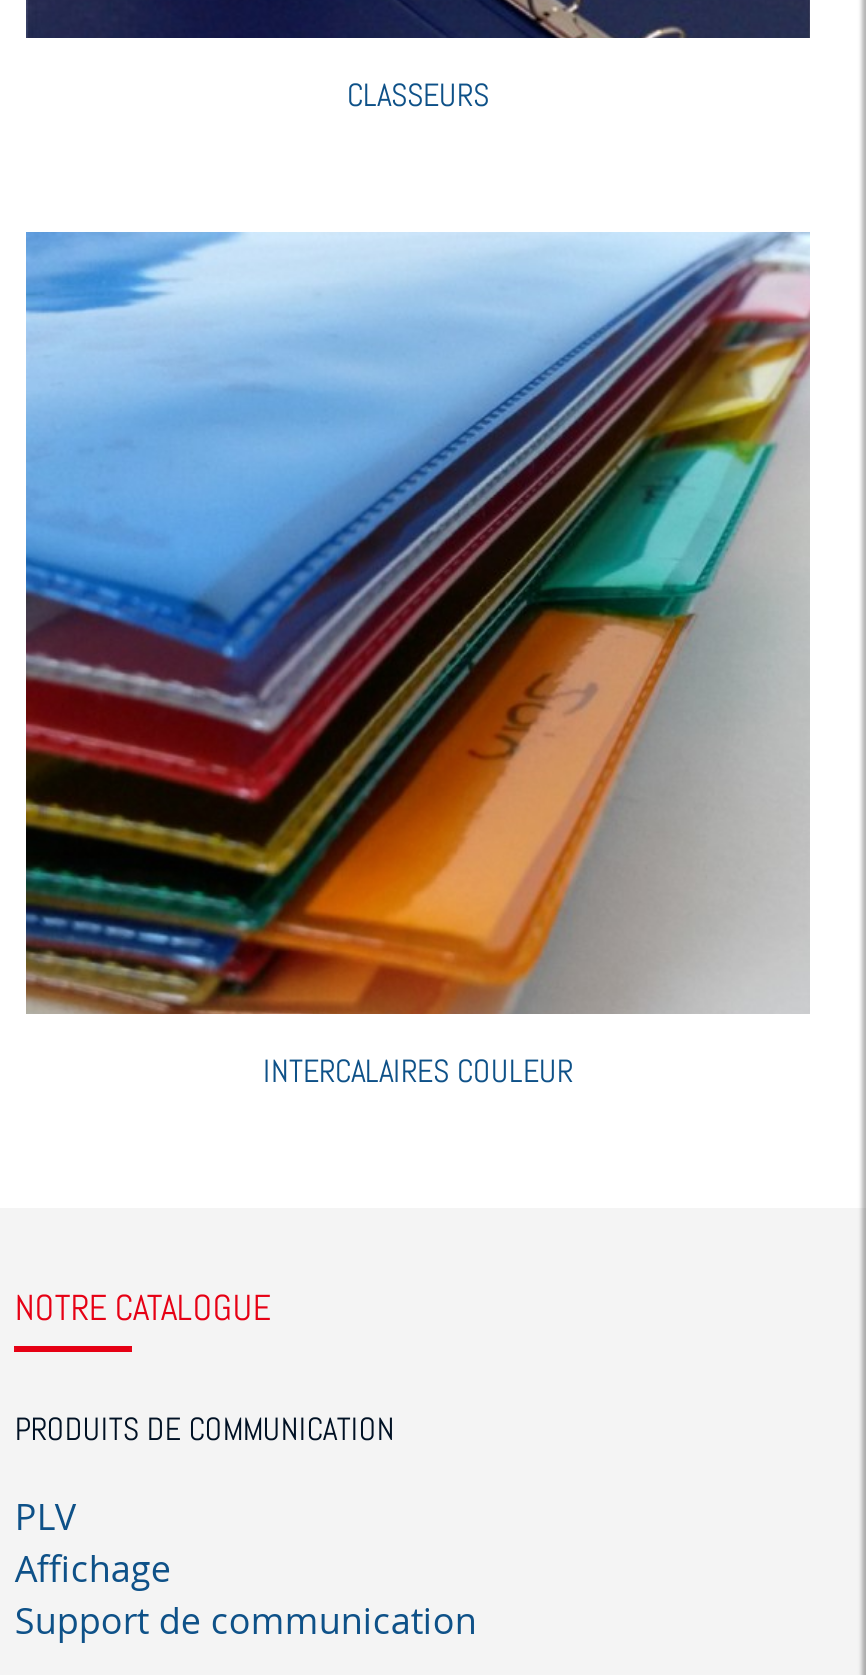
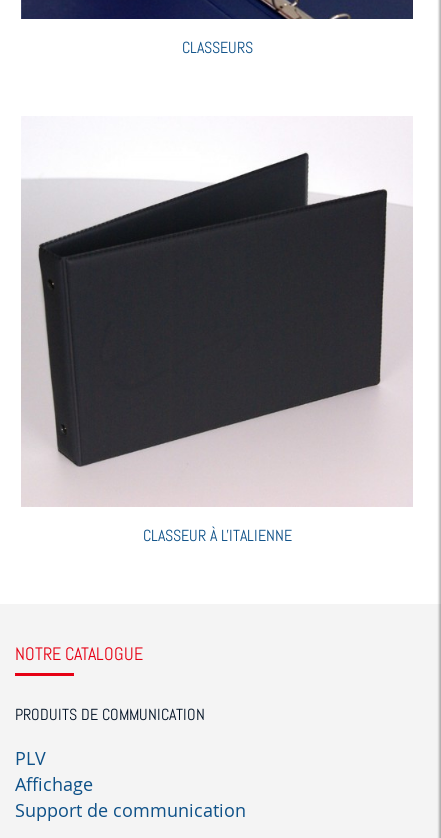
[24,230,812,1093] [image] | INTERCALAIRES COULEUR -> [21,116,413,546] [image] | CLASSEUR À L'ITALIENNE

